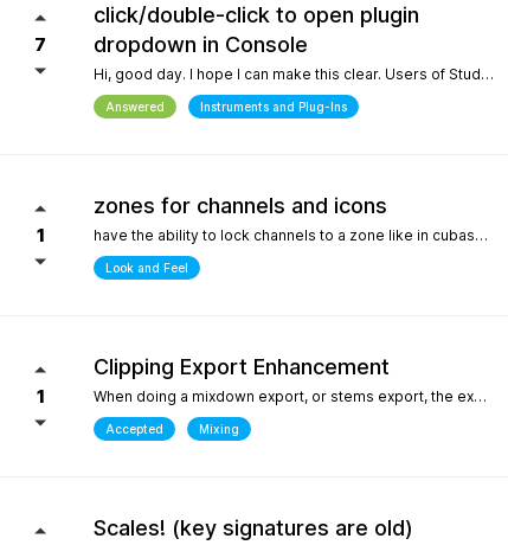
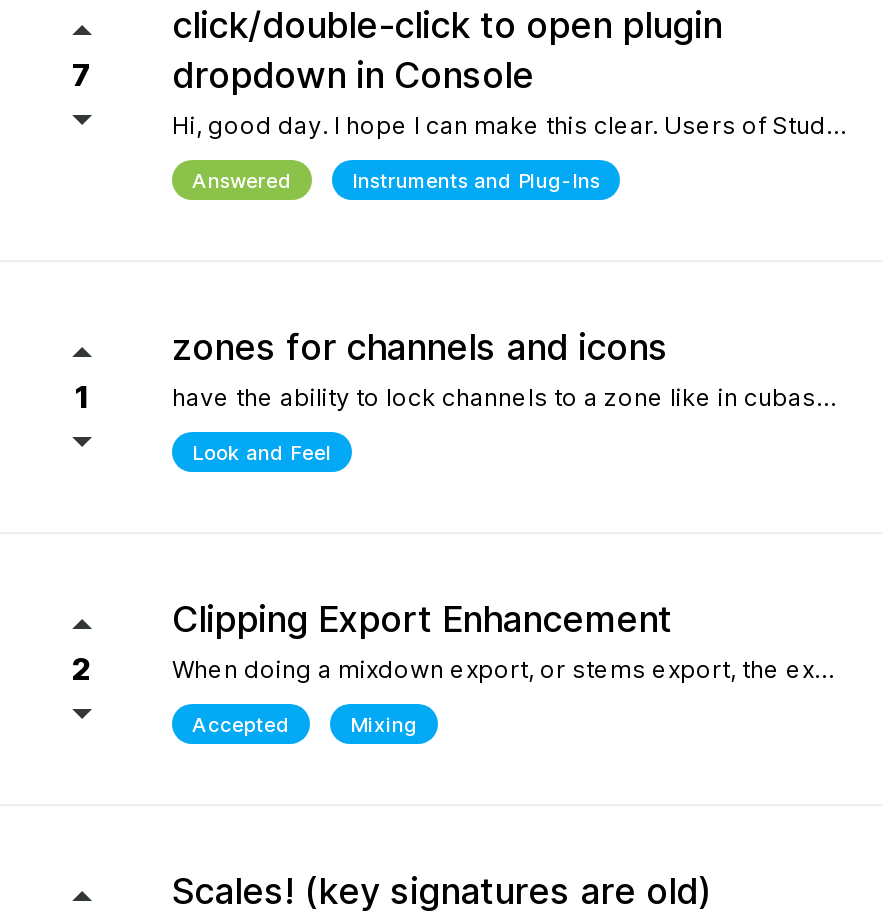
[36,385,44,408] 1 -> [72,650,92,688] 2

